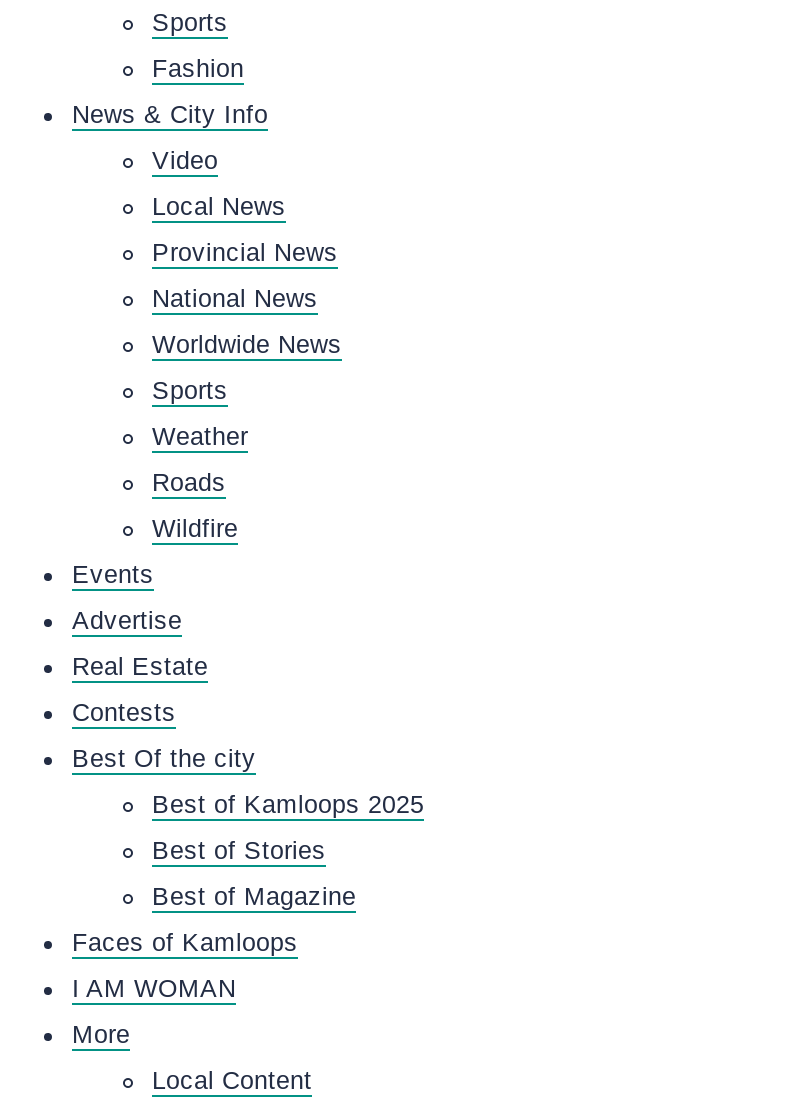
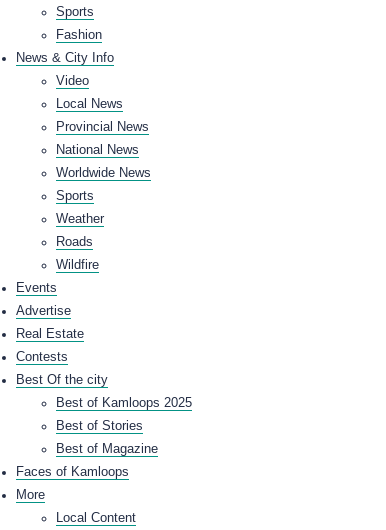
[72,975,236,1003] I AM WOMAN -> none

